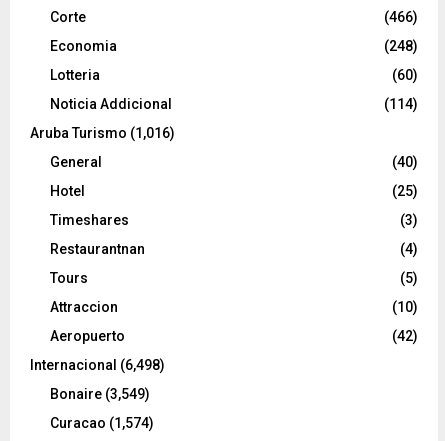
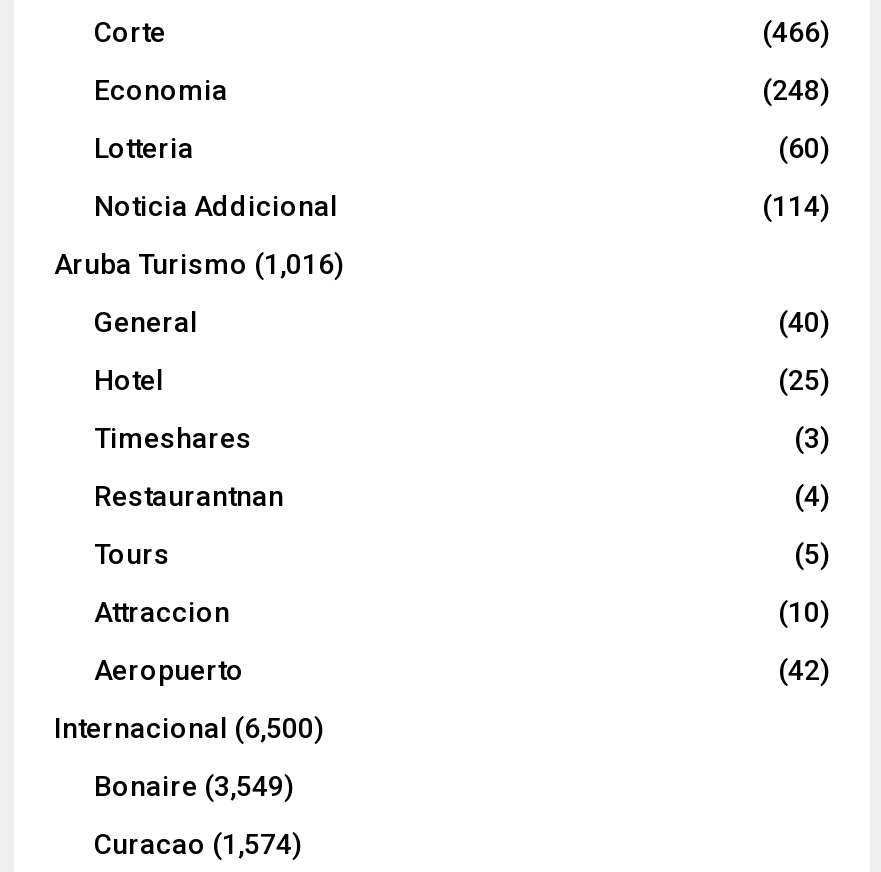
[30,357,165,373] Internacional (6,498) -> [54,711,324,743] Internacional (6,500)

